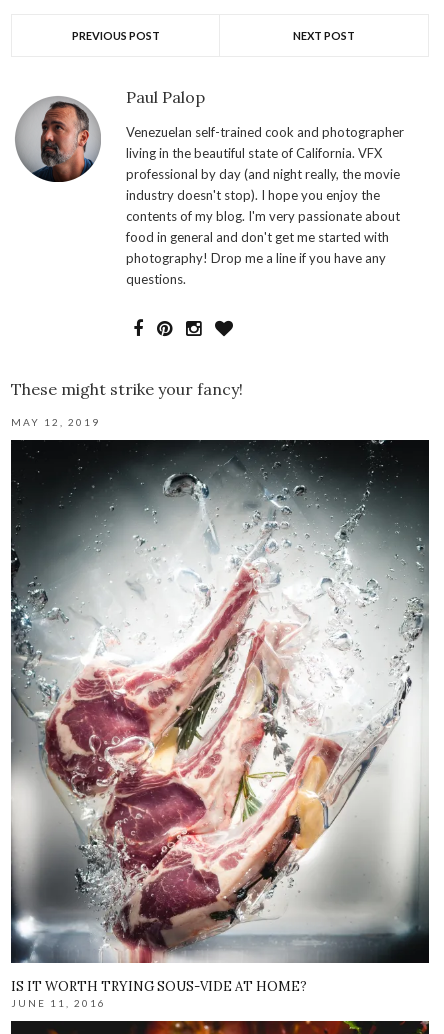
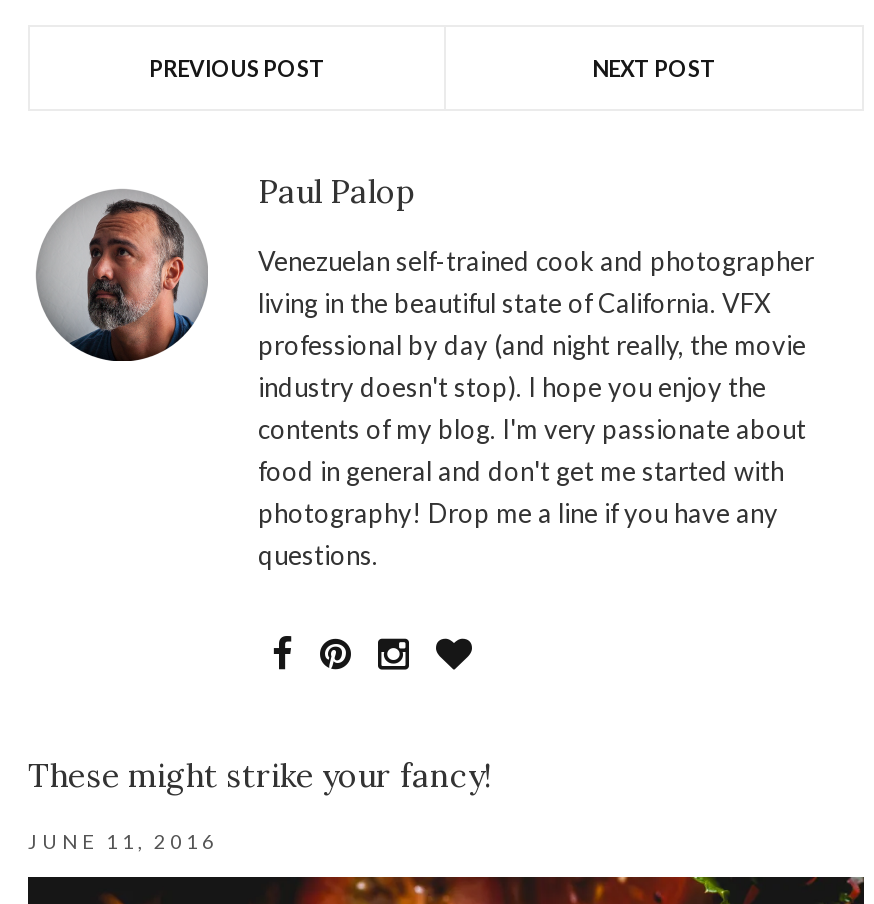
[11,416,100,428] MAY 12, 2019 -> none
[10,439,430,995] [image] | IS IT WORTH TRYING SOUS-VIDE AT HOME? -> none

